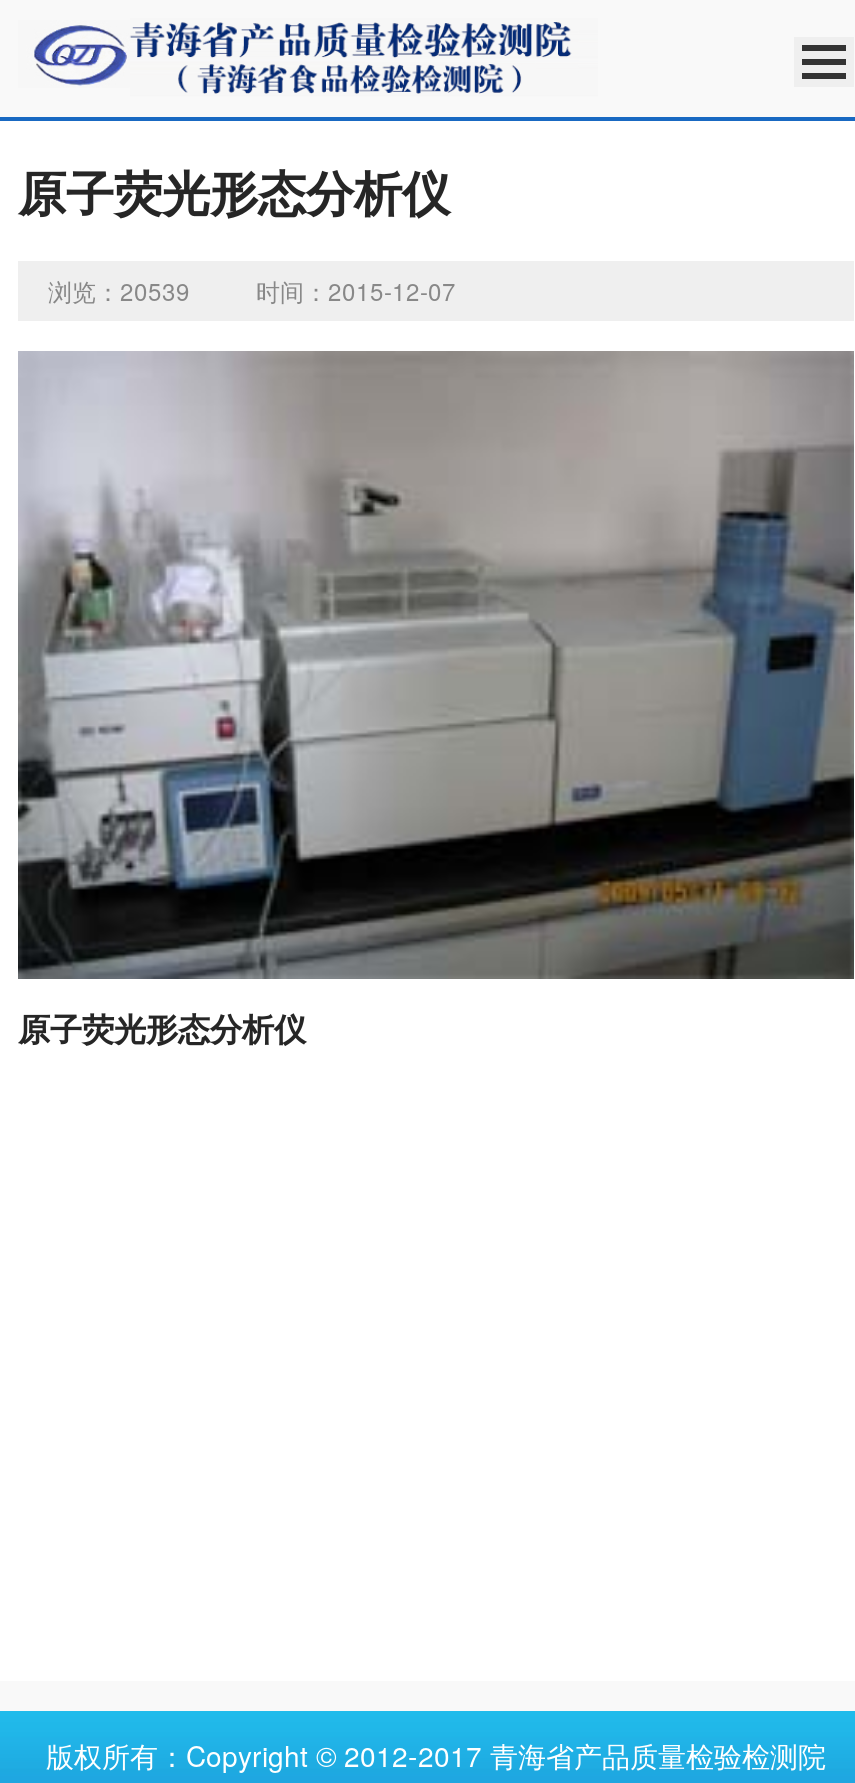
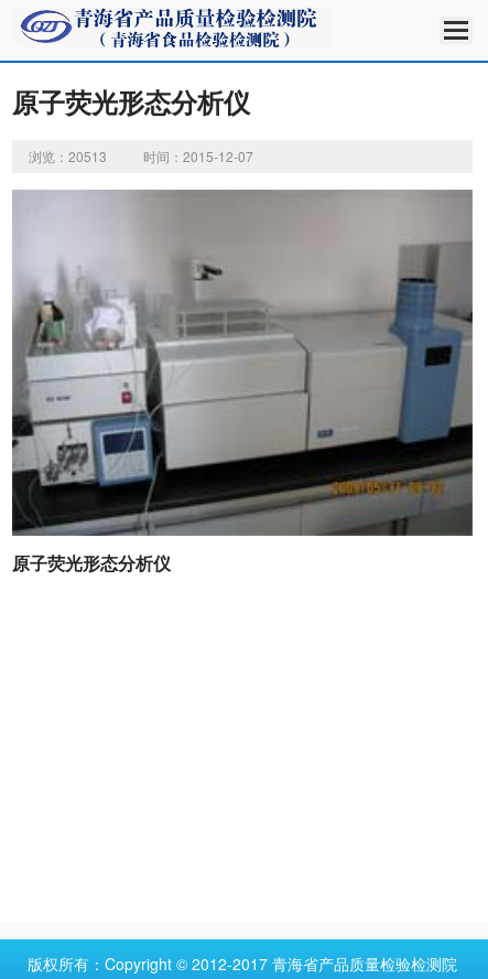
[48,273,456,307] 浏览：20539 时间：2015-12-07 -> [29,147,253,165] 浏览：20513 时间：2015-12-07

